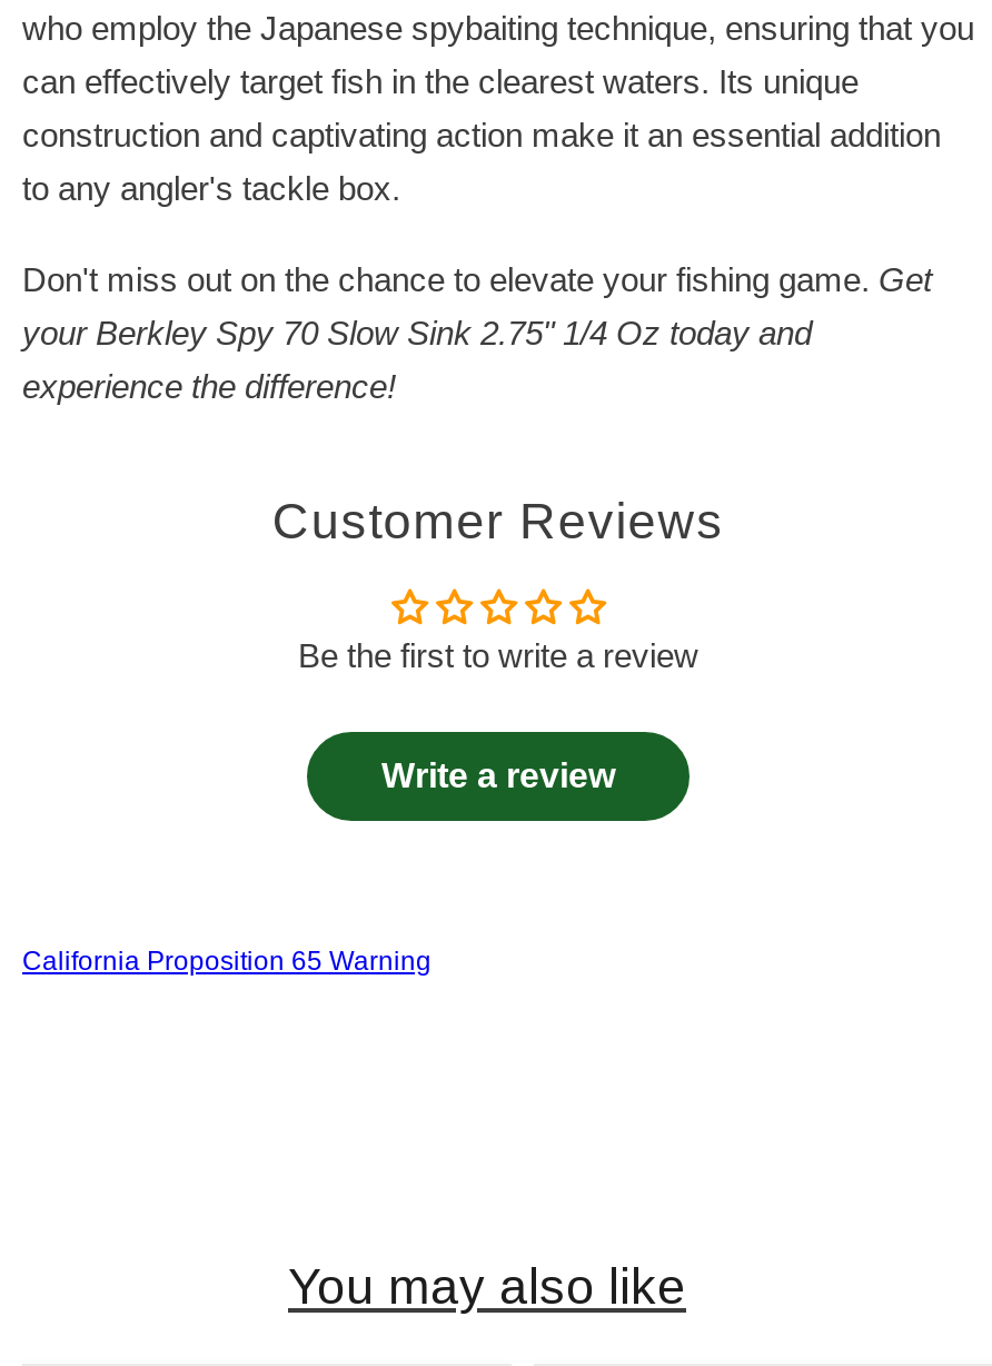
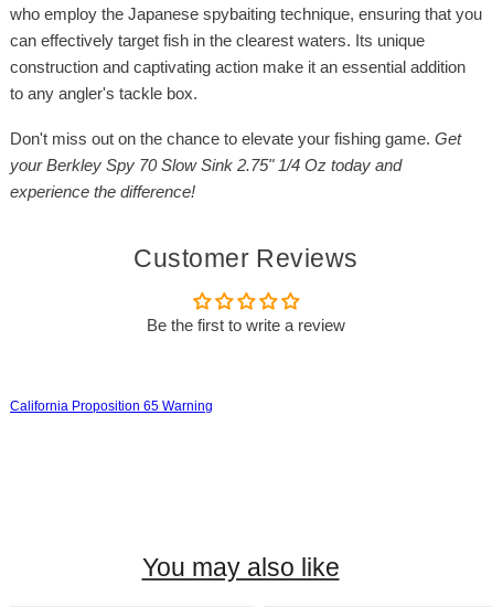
[381,757,615,795] Write a review -> none

